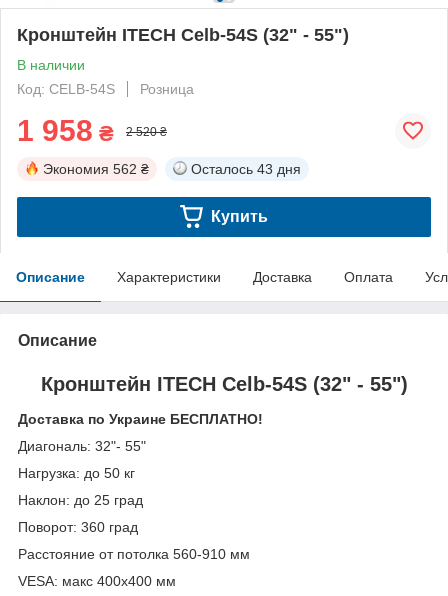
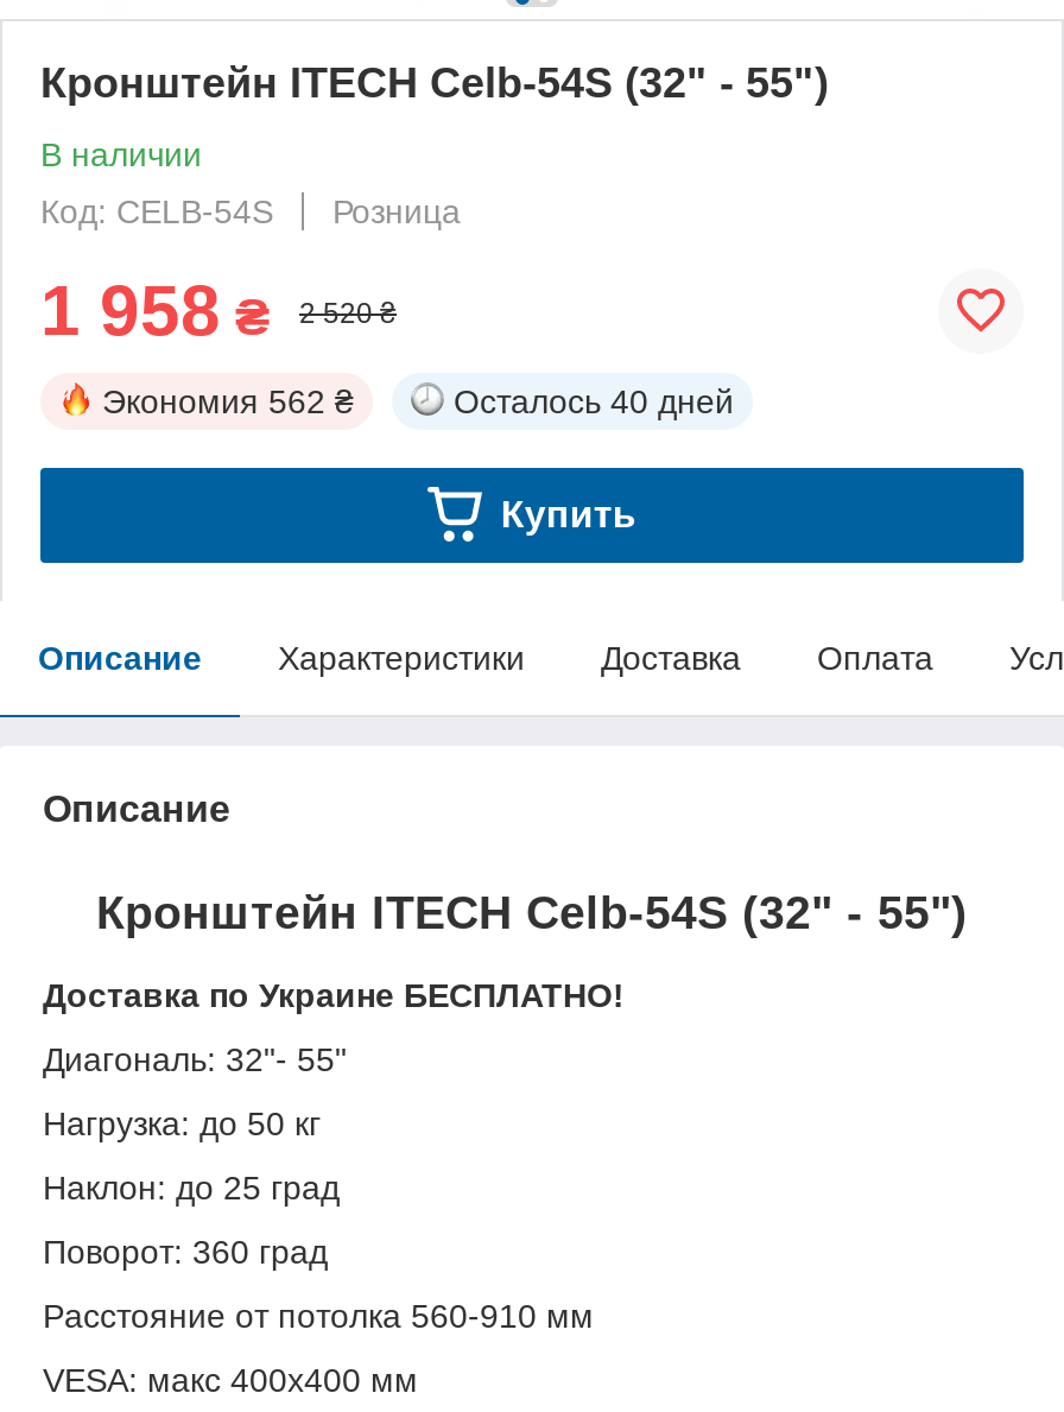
[191,161,301,177] Осталось 43 дня -> [454,382,734,420] Осталось 40 дней

